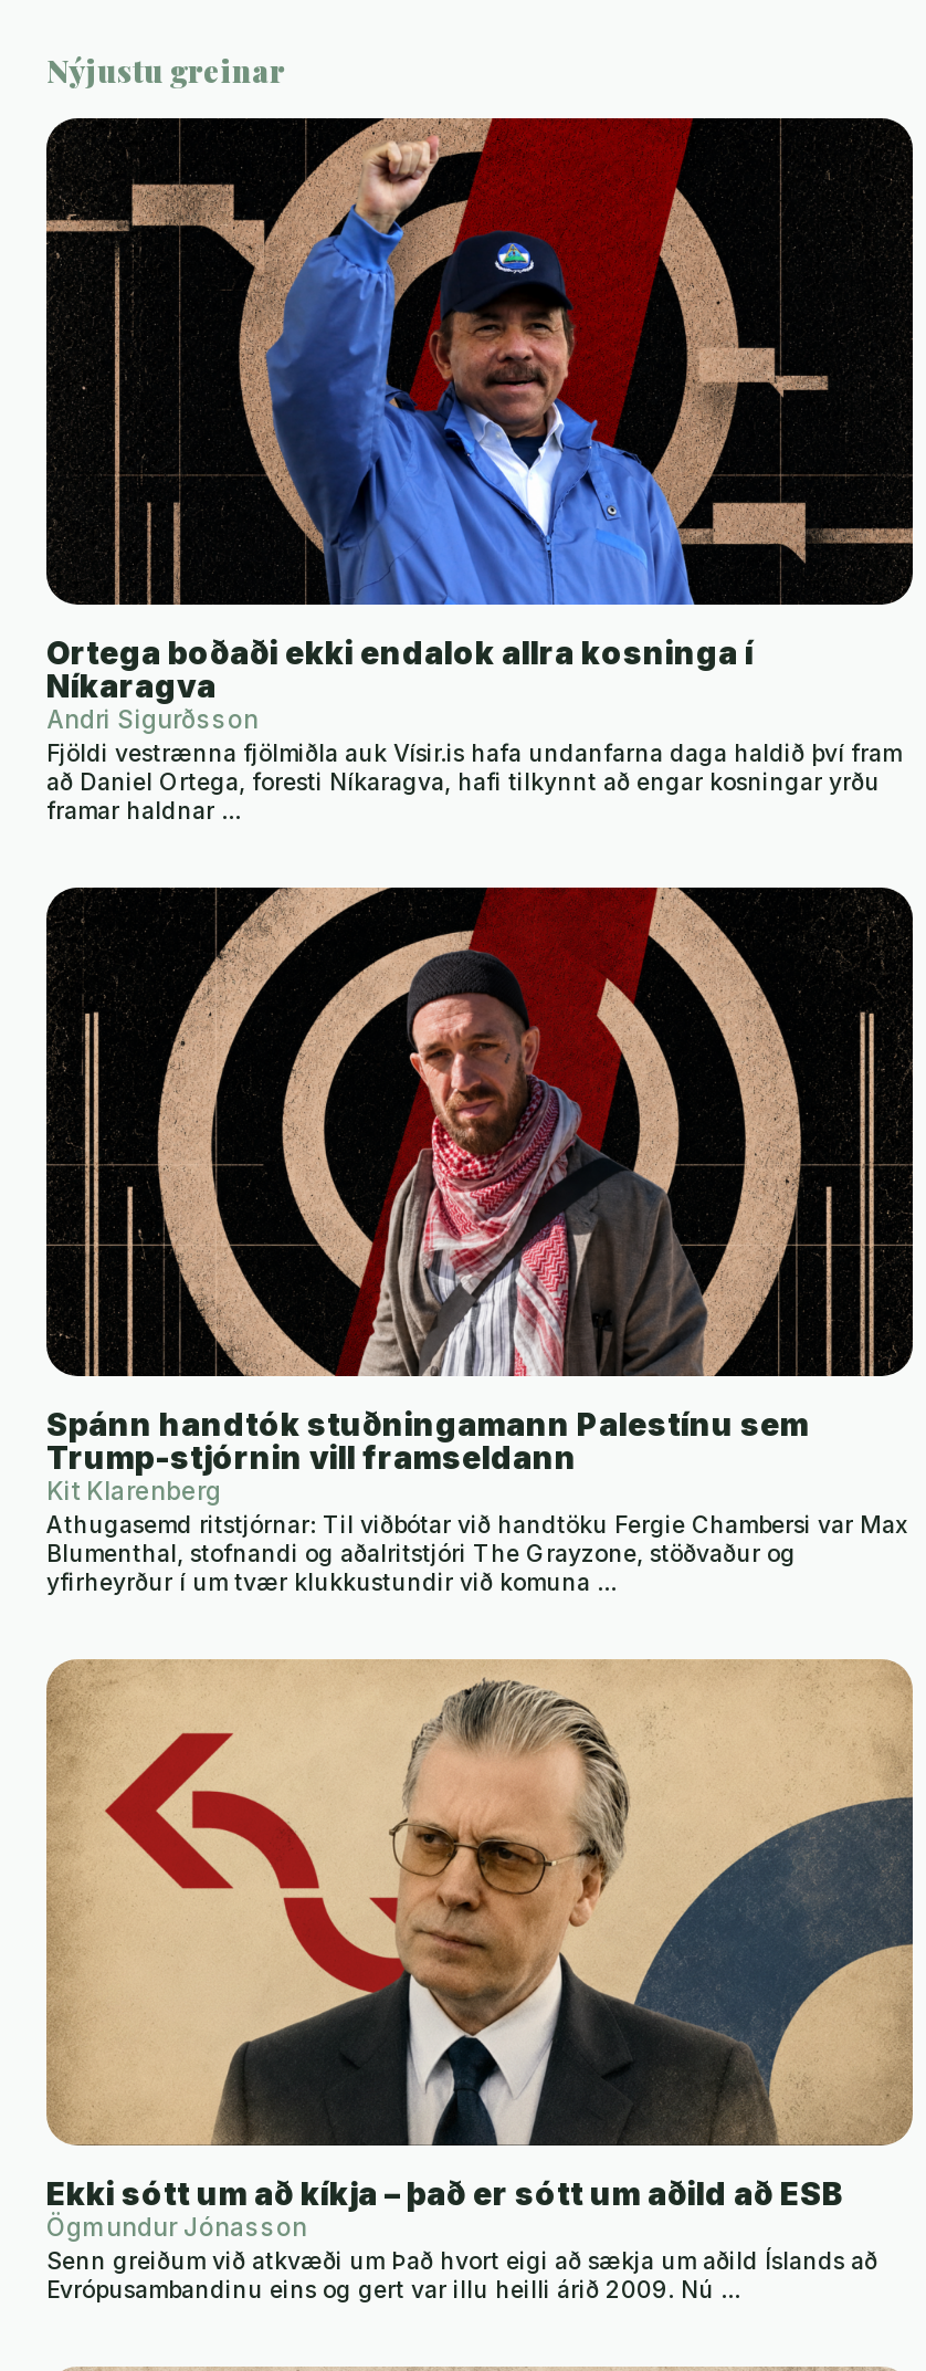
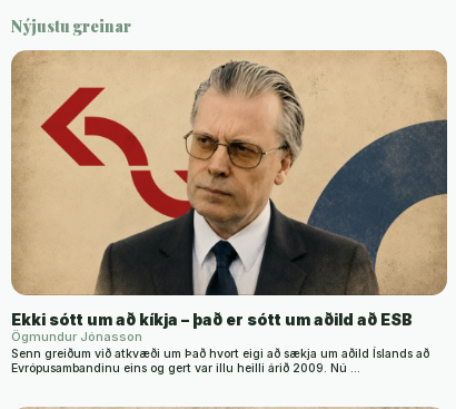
[44,116,915,827] [image] | Ortega boðaði ekki endalok allra kosninga í | Níkaragva | Andri Sigurðsson | Fjöldi vestrænna fjölmiðla auk Vísir.is hafa undanfarna daga haldið því fram | að Daniel Ortega, foresti Níkaragva, hafi tilkynnt að engar kosningar yrðu | framar haldnar … -> none
[44,885,915,1597] [image] | Spánn handtók stuðningamann Palestínu sem | Trump-stjórnin vill framseldann | Kit Klarenberg | Athugasemd ritstjórnar: Til viðbótar við handtöku Fergie Chambersi var Max | Blumenthal, stofnandi og aðalritstjóri The Grayzone, stöðvaður og | yfirheyrður í um tvær klukkustundir við komuna … -> none

